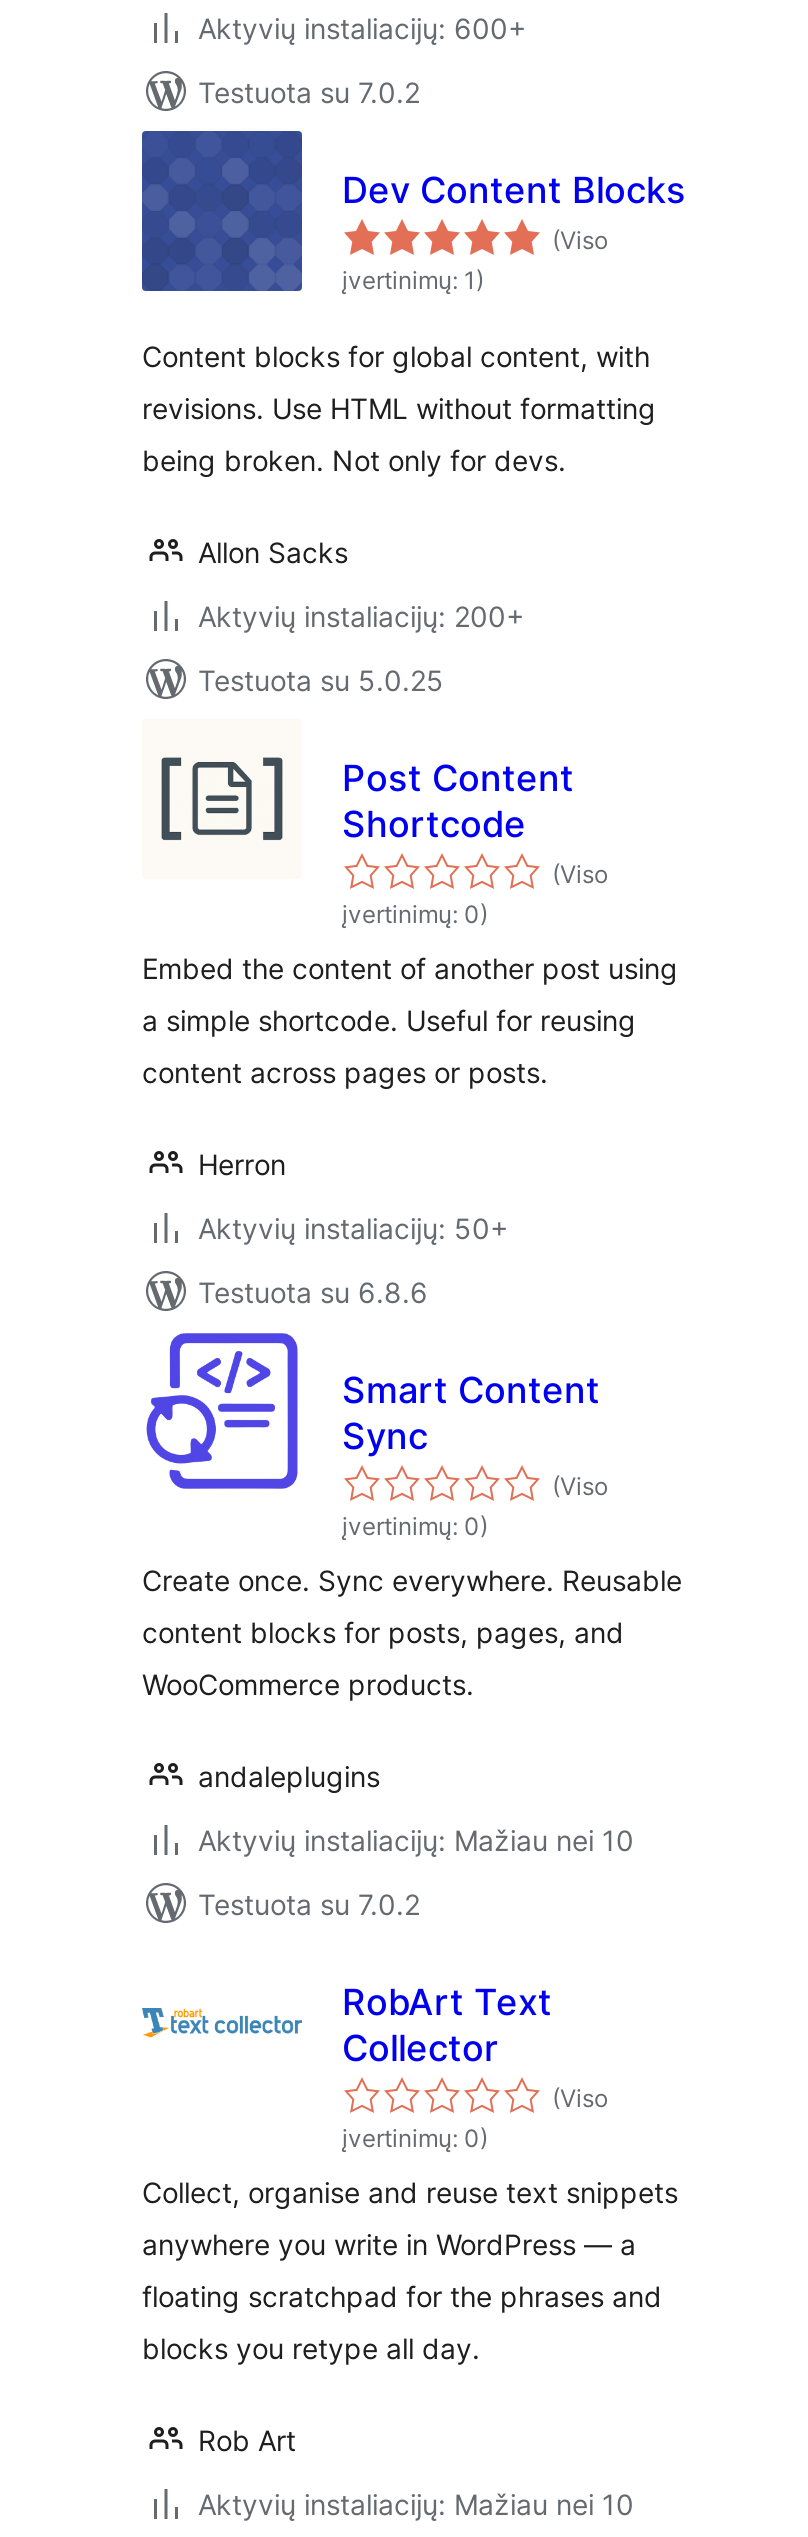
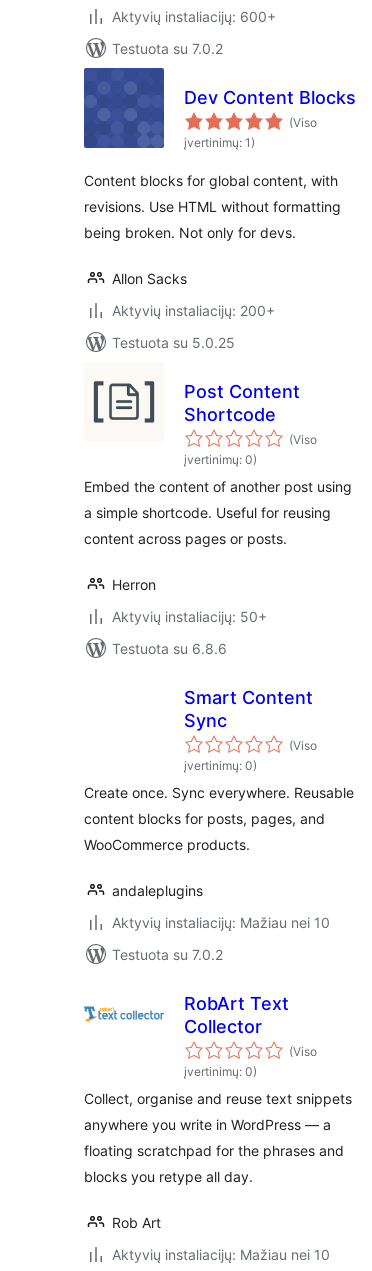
[144,1331,300,1491] [image] -> none

